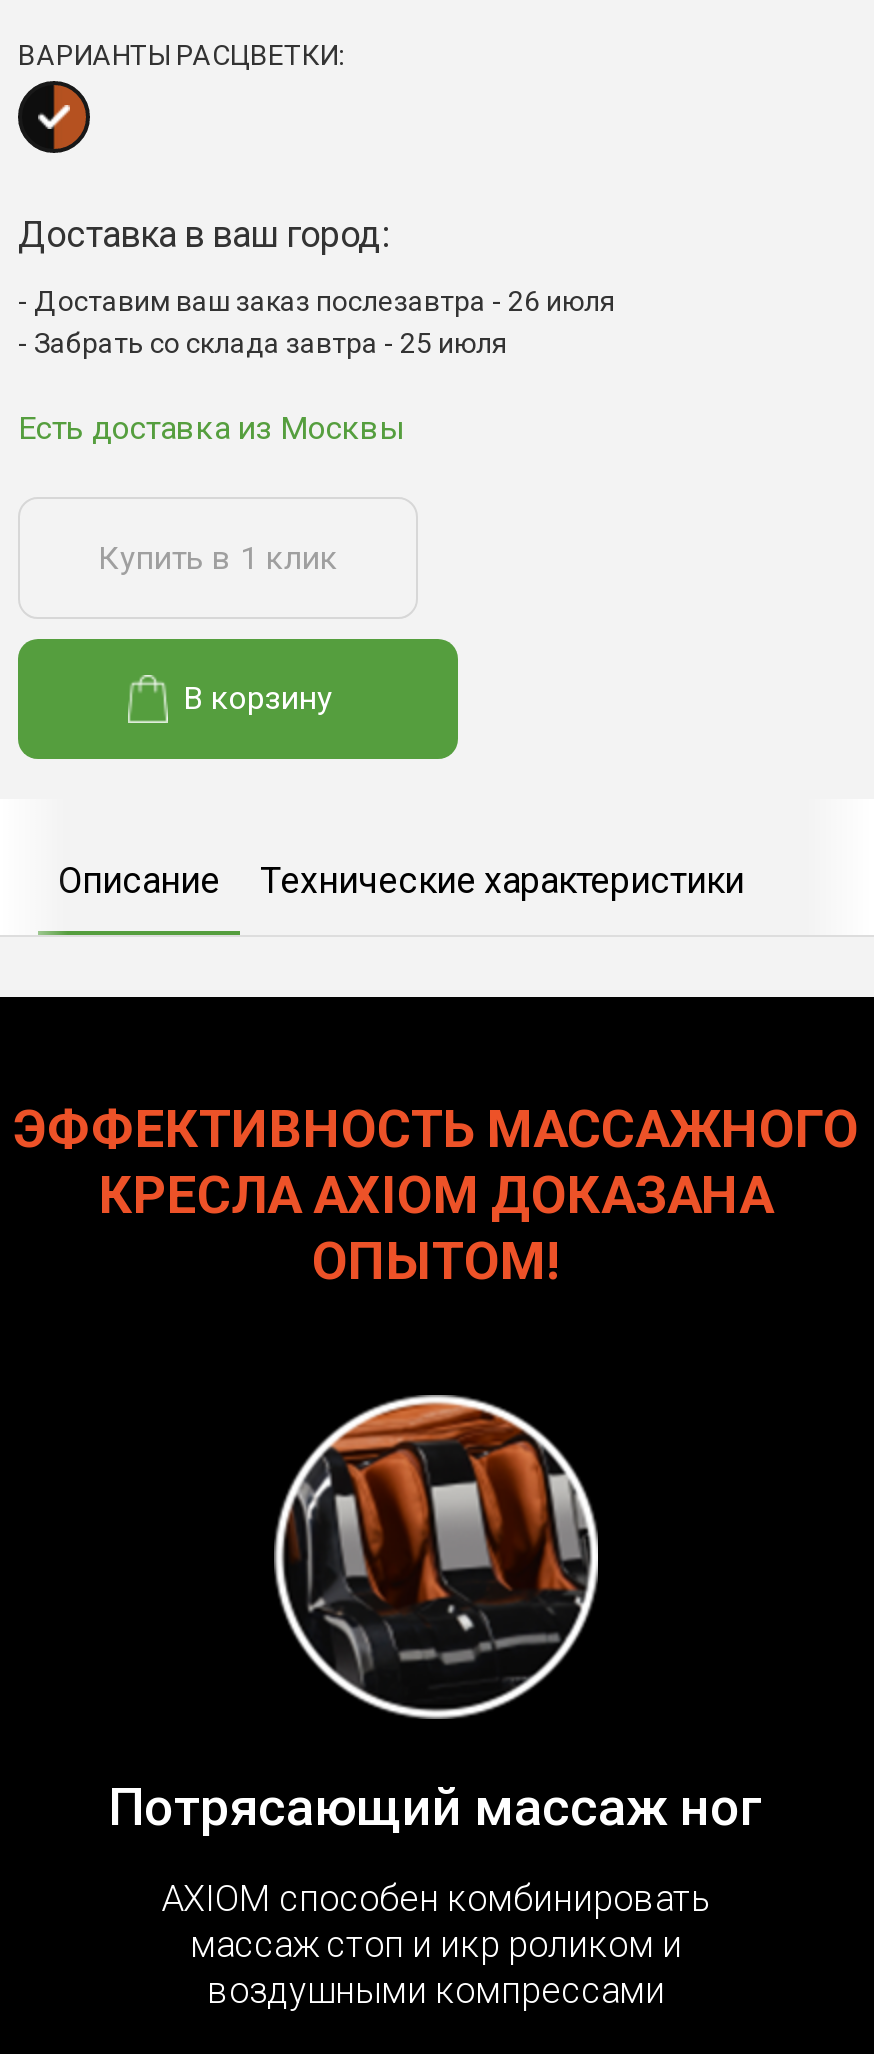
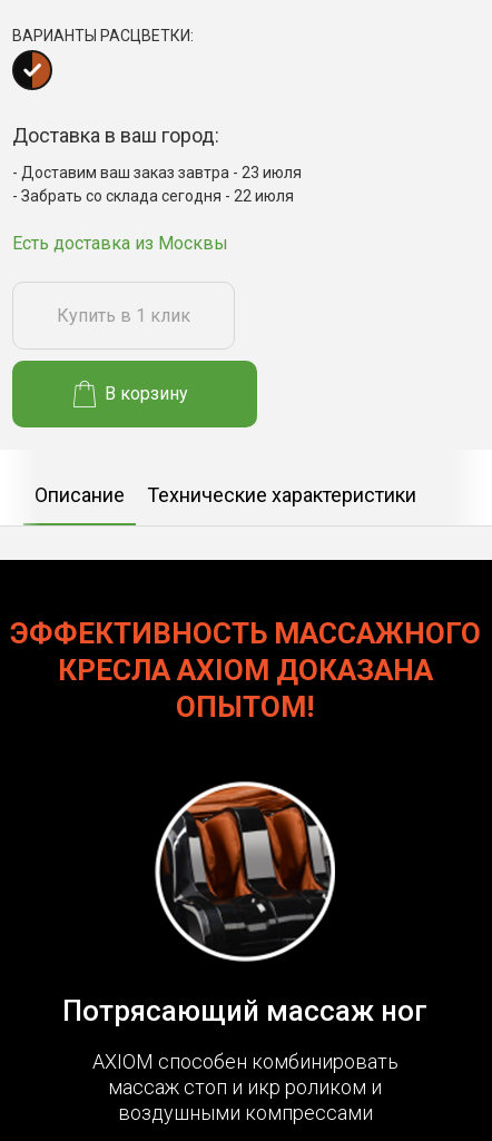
[34,286,616,318] Доставим ваш заказ послезавтра - 26 июля -> [21,164,302,182] Доставим ваш заказ завтра - 23 июля
[34,328,508,360] Забрать со склада завтра - 25 июля -> [21,187,294,205] Забрать со склада сегодня - 22 июля

